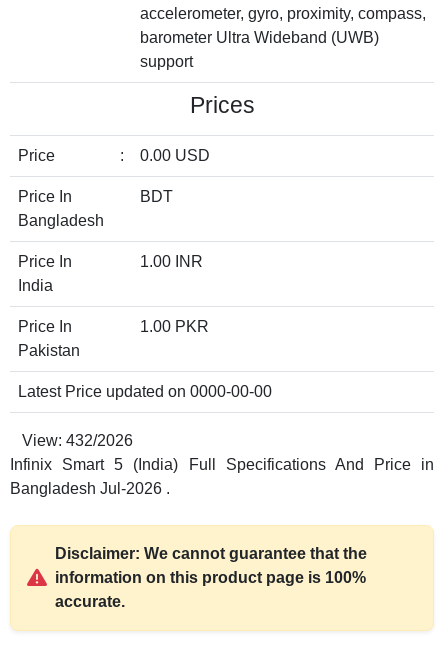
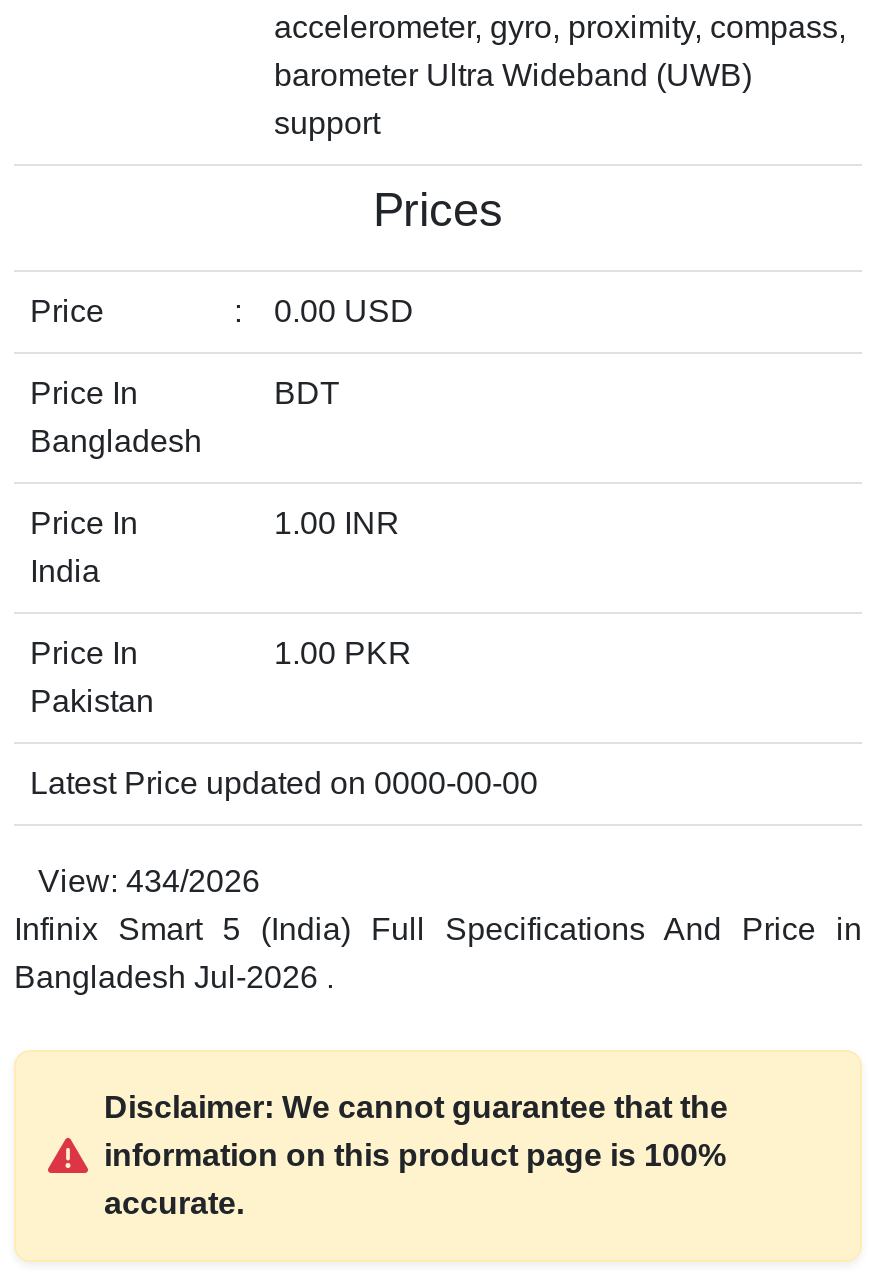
[10,432,133,449] View: 432/2026 -> [14,864,260,898] View: 434/2026

